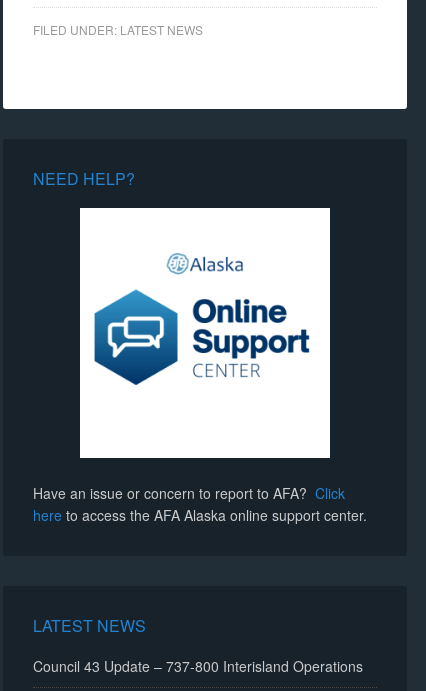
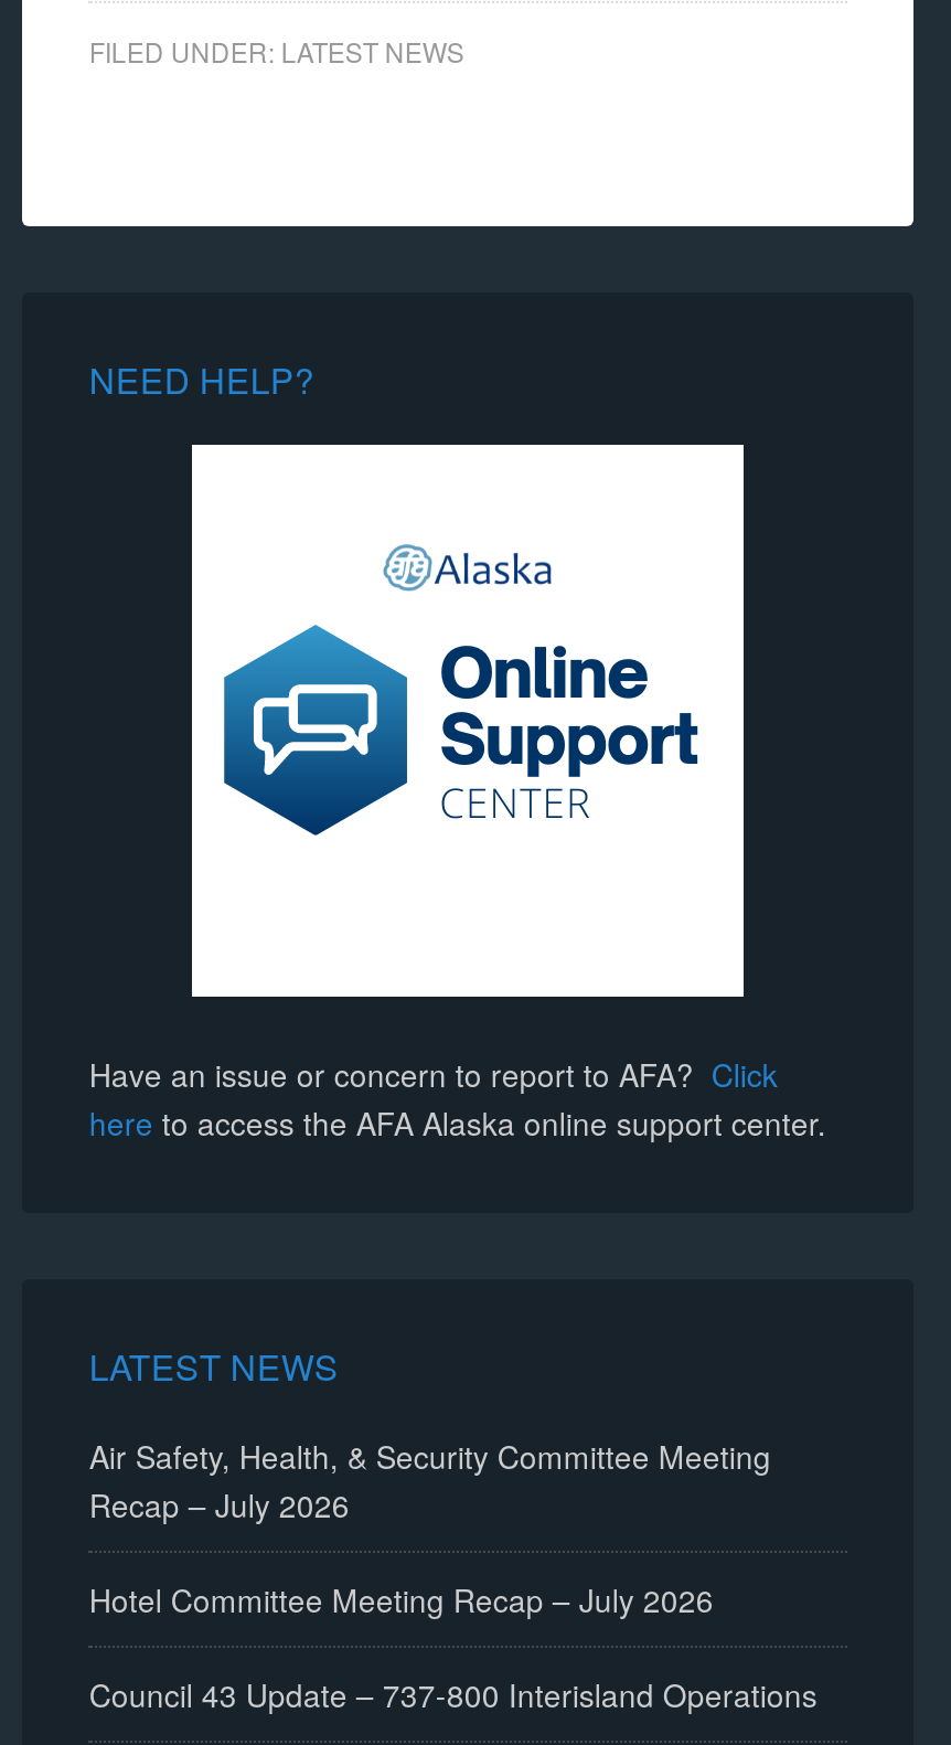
none -> [89,1434,771,1621] Air Safety, Health, & Security Committee Meeting | Recap – July 2026 | Hotel Committee Meeting Recap – July 2026

